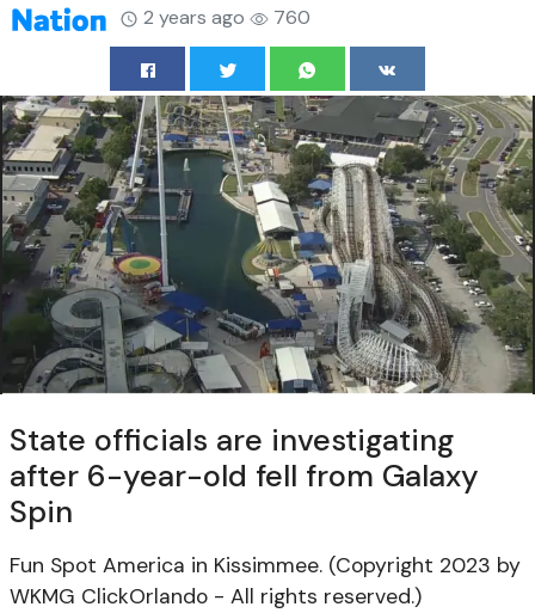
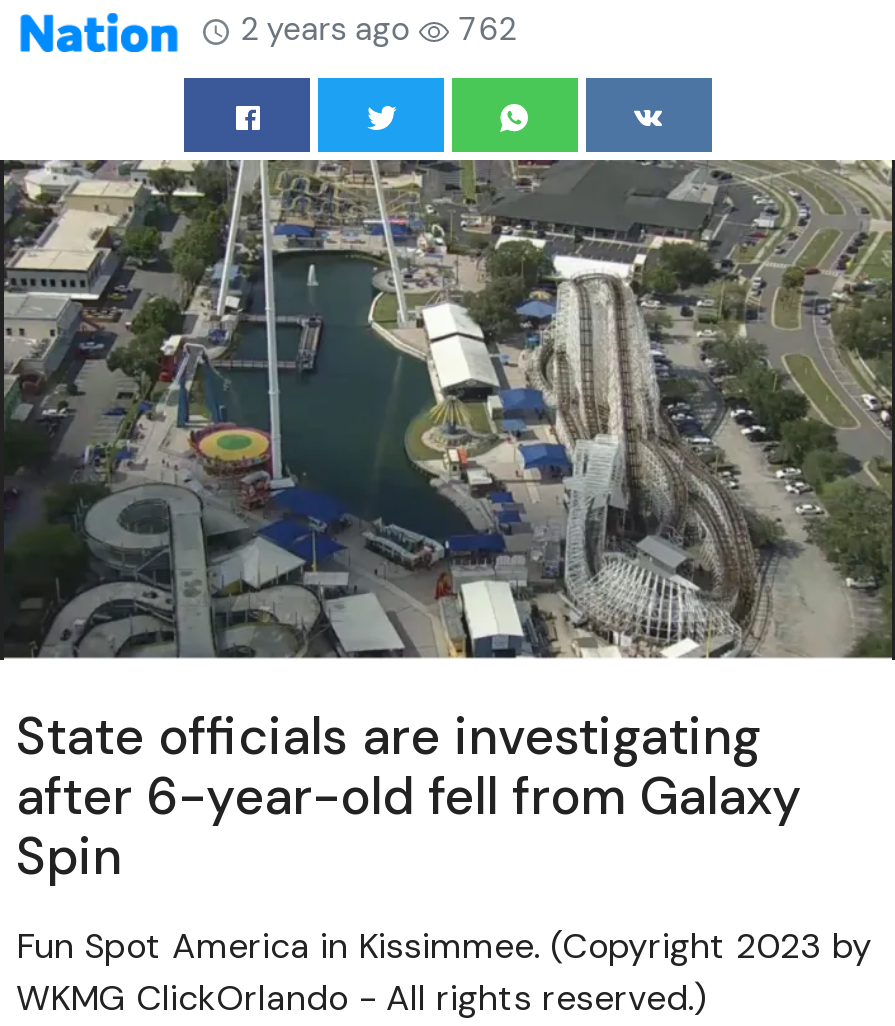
[139,5,311,30] 2 years ago 760 -> [232,8,516,50] 2 years ago 762

